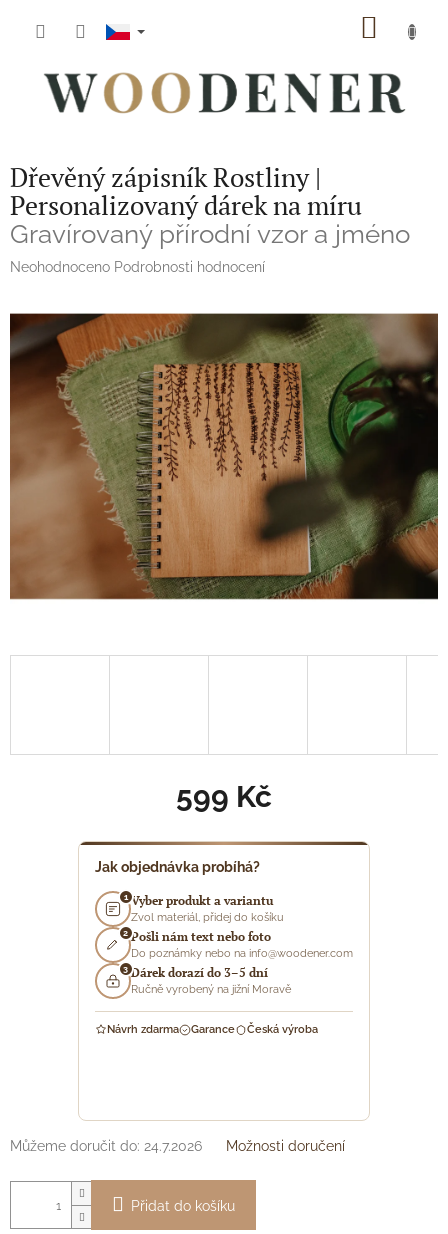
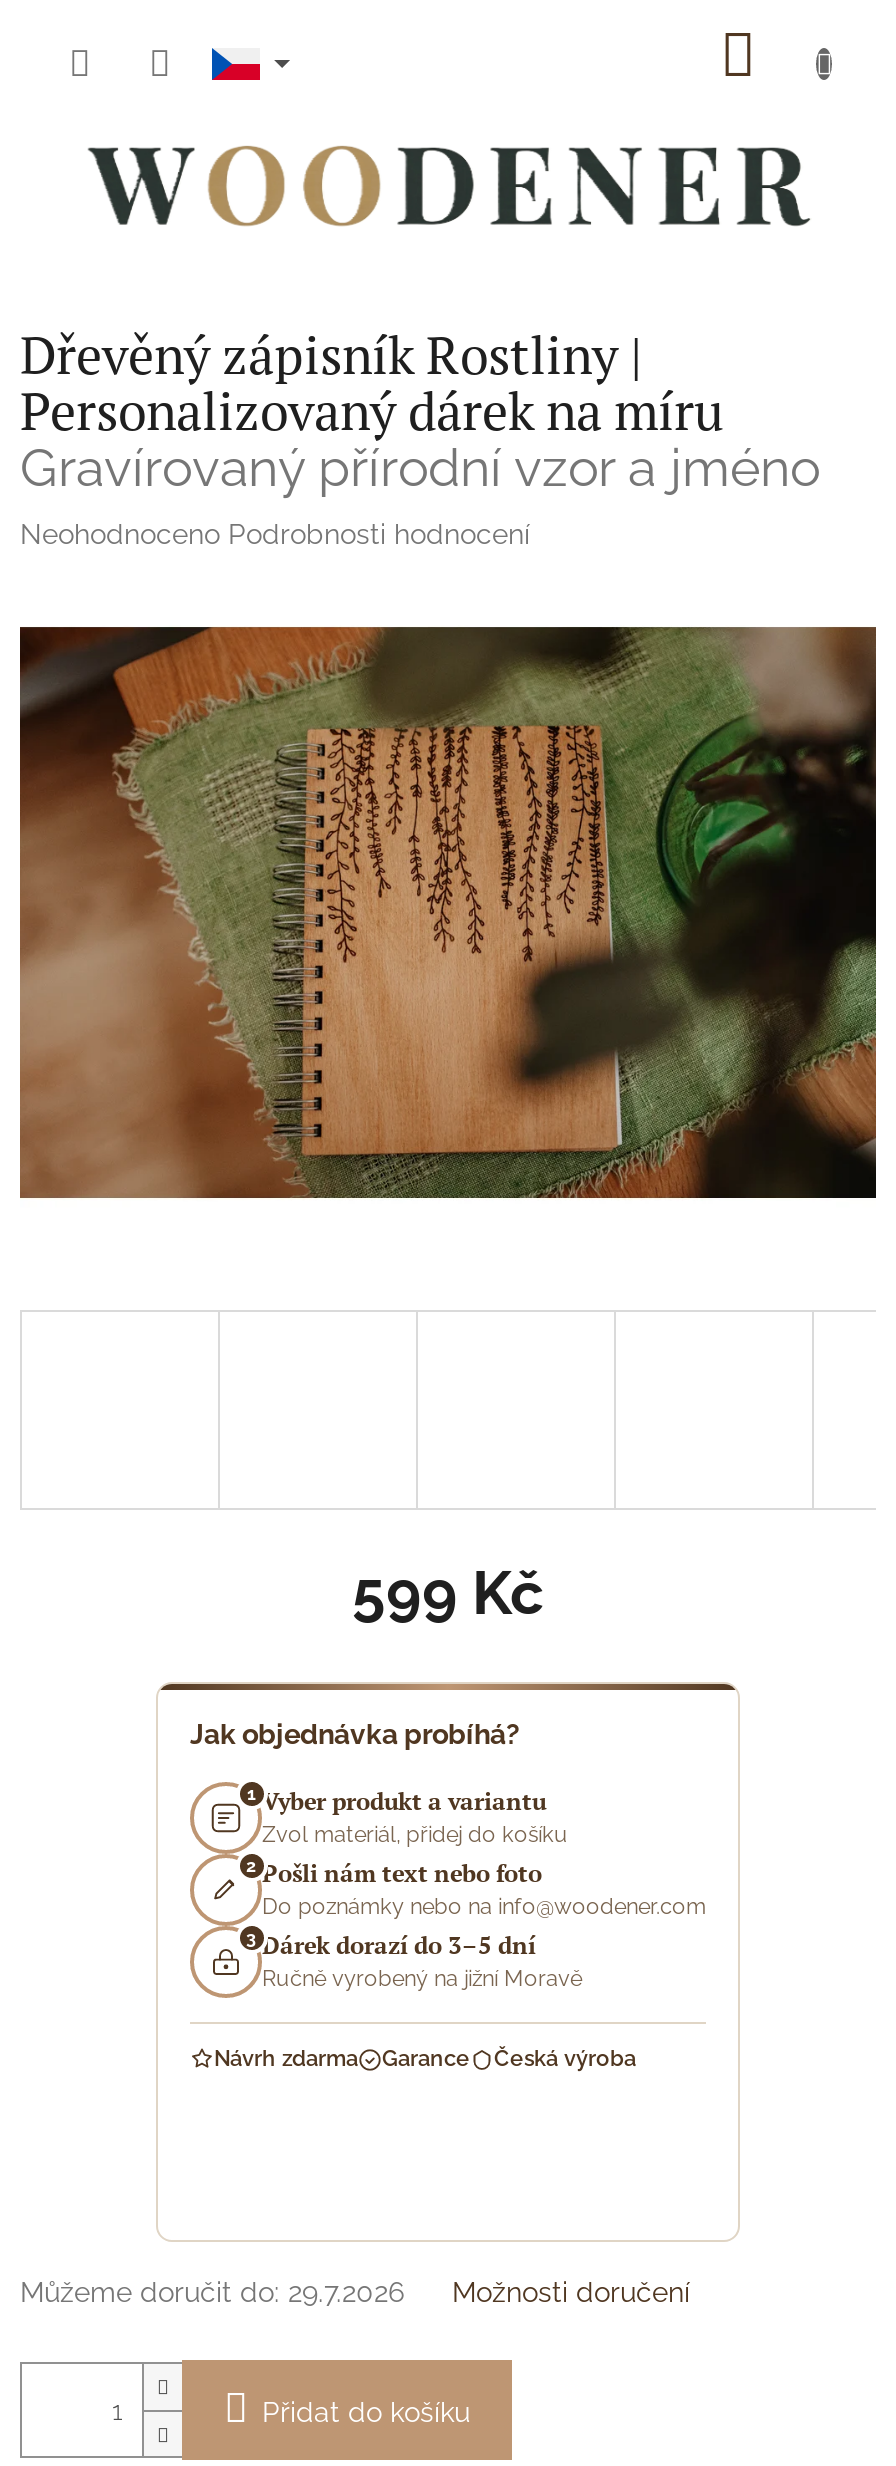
[10,1138,202,1154] Můžeme doručit do: 24.7.2026 -> [20,2277,404,2309] Můžeme doručit do: 29.7.2026

